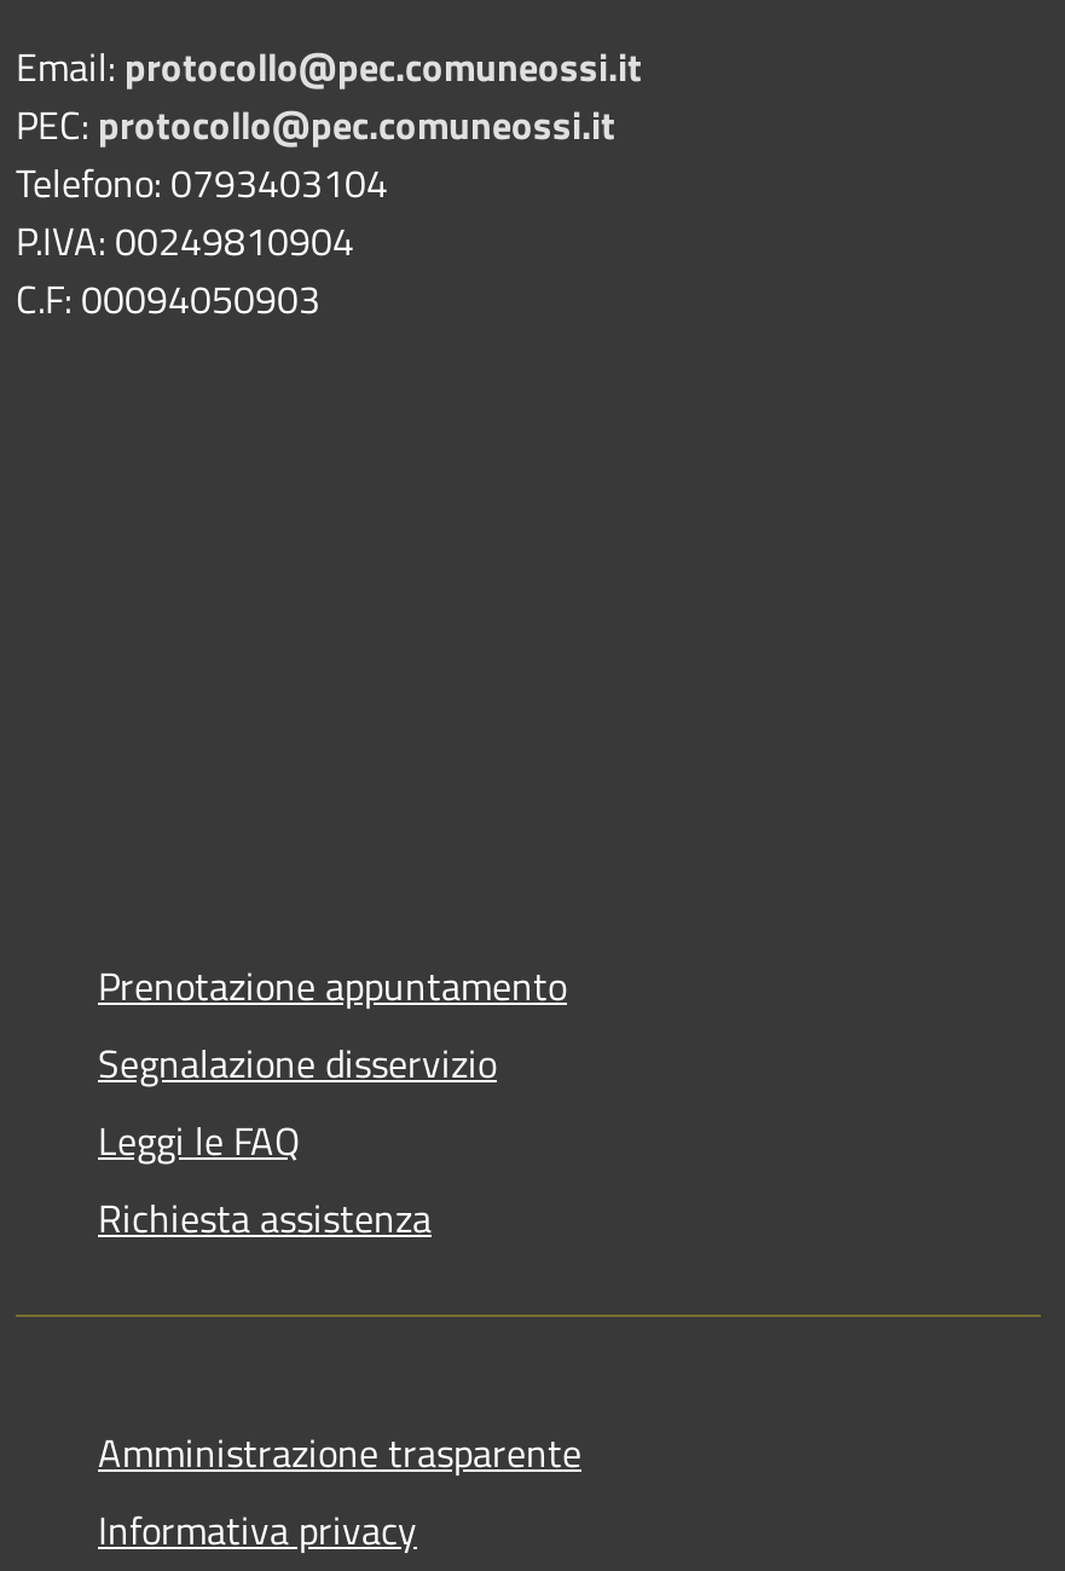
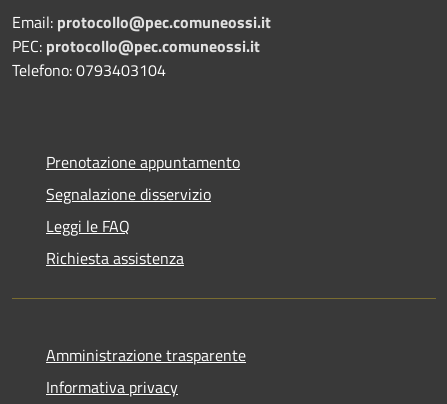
[16,212,354,328] P.IVA: 00249810904 | C.F: 00094050903 -> none

